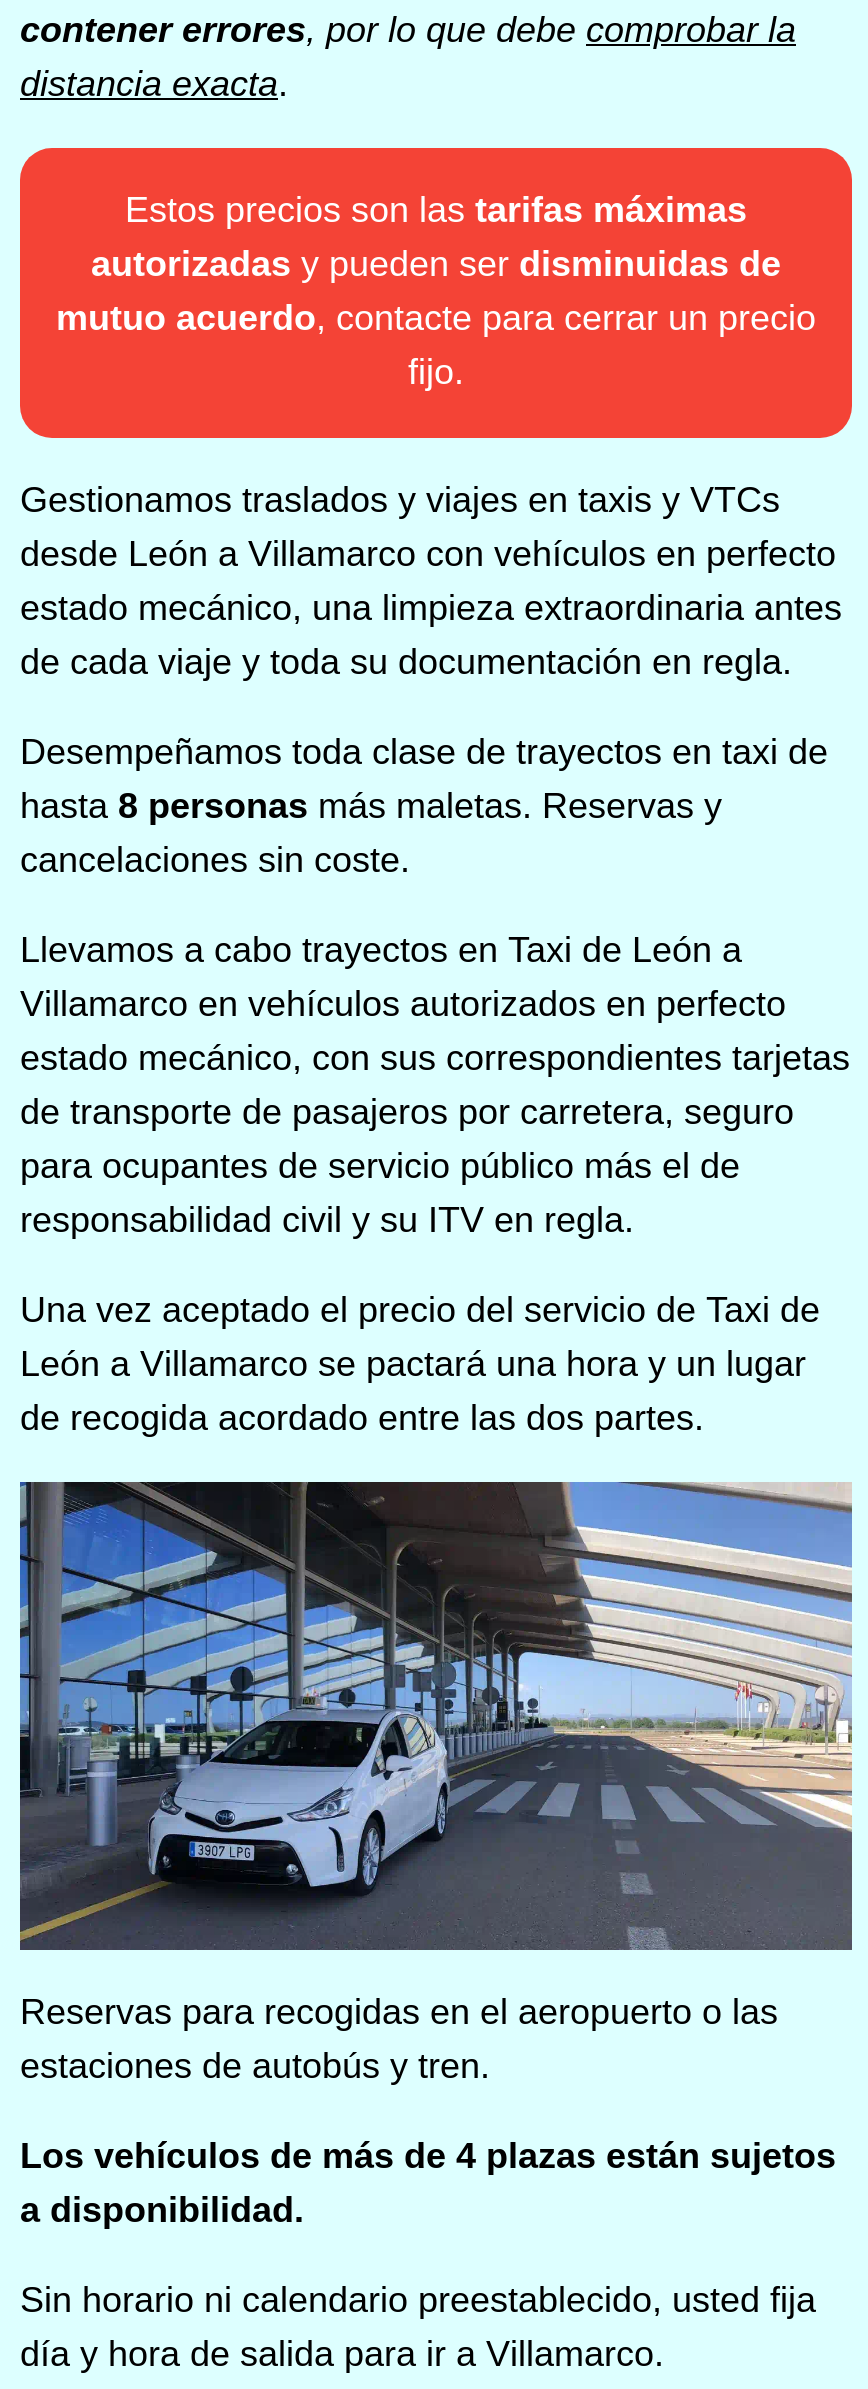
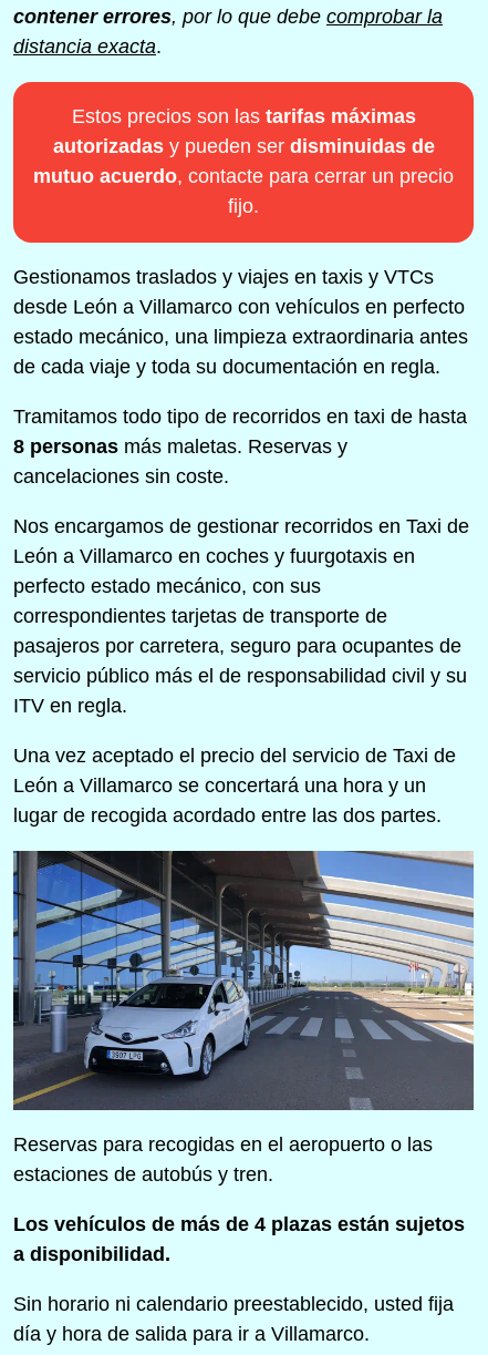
[20,731,828,825] Desempeñamos toda clase de trayectos en taxi de | hasta 8 personas más maletas. Reservas y -> [13,405,467,457] Tramitamos todo tipo de recorridos en taxi de hasta | 8 personas más maletas. Reservas y
[20,929,850,1239] Llevamos a cabo trayectos en Taxi de León a | Villamarco en vehículos autorizados en perfecto | estado mecánico, con sus correspondientes tarjetas | de transporte de pasajeros por carretera, seguro | para ocupantes de servicio público más el de | responsabilidad civil y su ITV en regla. -> [13,515,469,716] Nos encargamos de gestionar recorridos en Taxi de | León a Villamarco en coches y fuurgotaxis en | perfecto estado mecánico, con sus | correspondientes tarjetas de transporte de | pasajeros por carretera, seguro para ocupantes de | servicio público más el de responsabilidad civil y su | ITV en regla.
[20,1343,806,1437] León a Villamarco se pactará una hora y un lugar | de recogida acordado entre las dos partes. -> [13,774,442,826] León a Villamarco se concertará una hora y un | lugar de recogida acordado entre las dos partes.

